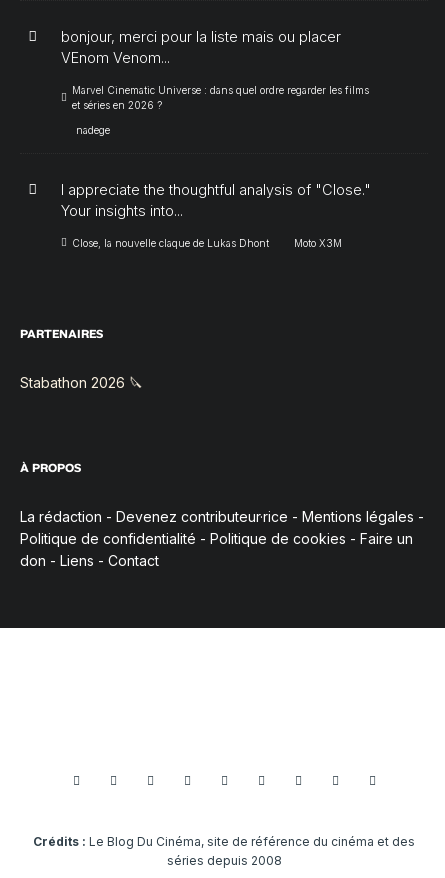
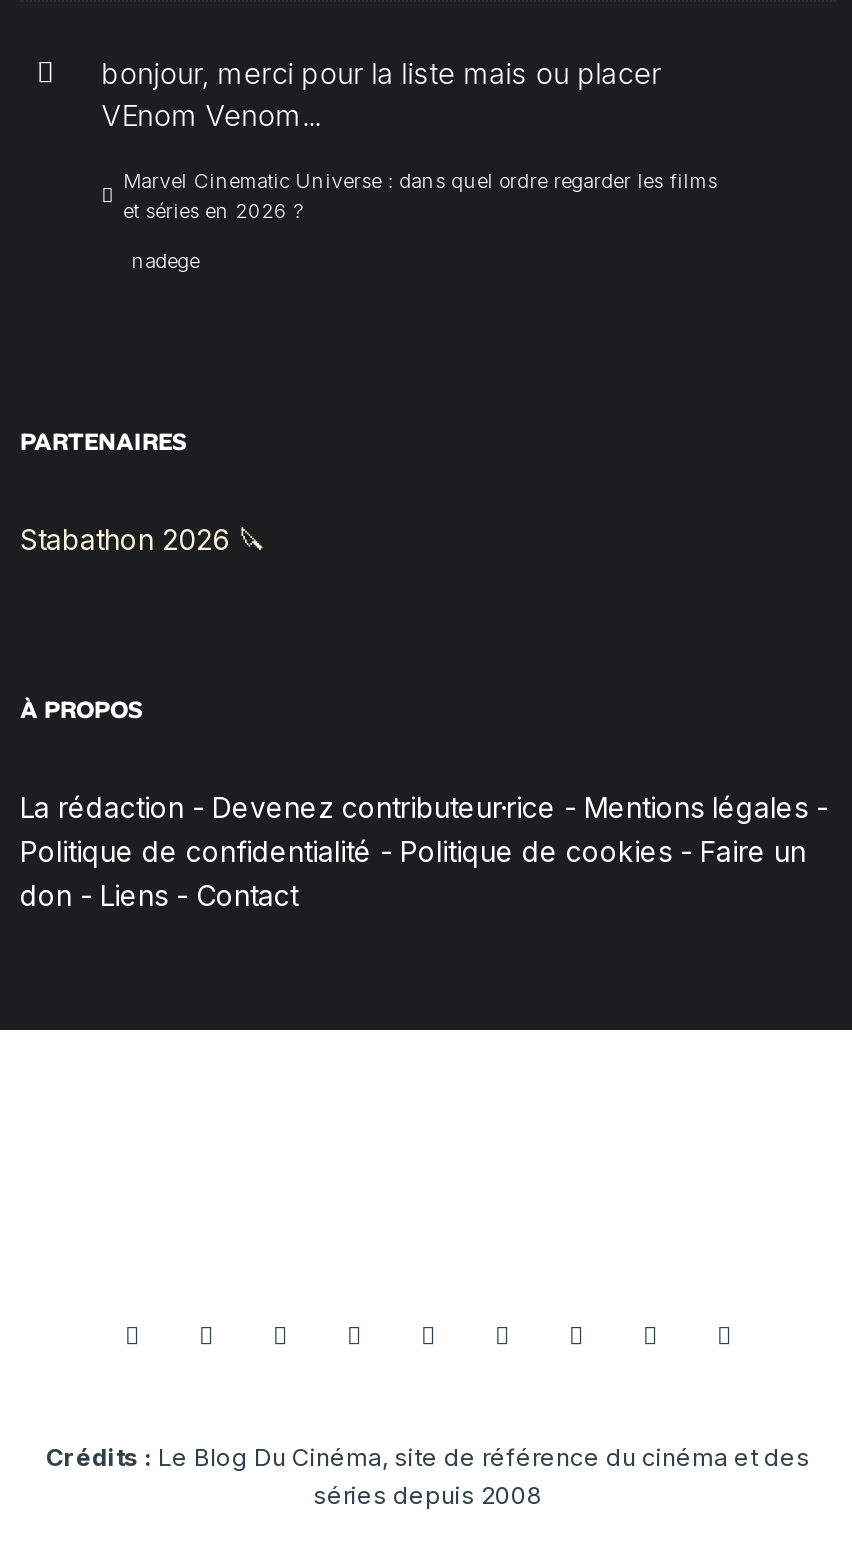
[61,181,371,249] I appreciate the thoughtful analysis of "Close." | Your insights into... | Close, la nouvelle claque de Lukas Dhont | Moto X3M -> none

